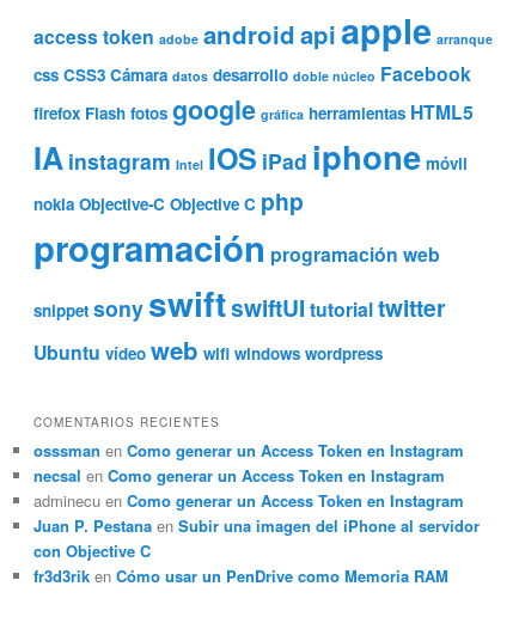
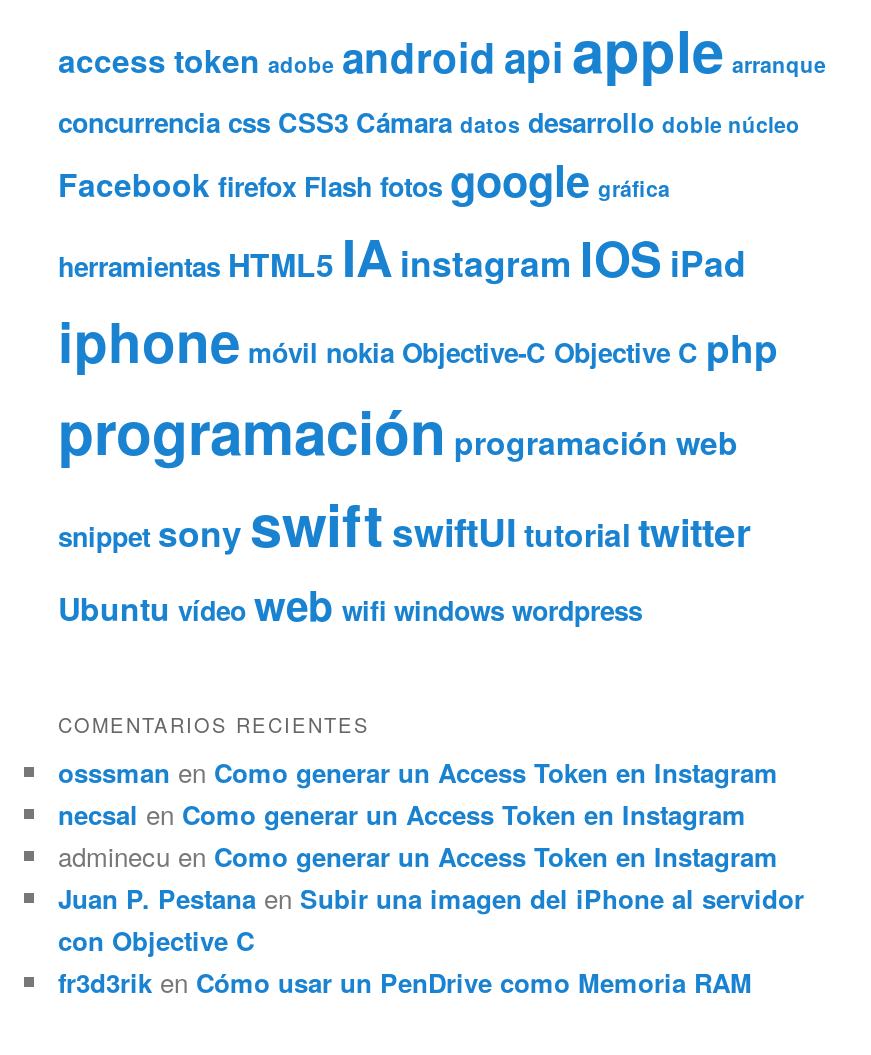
[33,60,474,218] css CSS3 Cámara datos desarrollo doble núcleo Facebook | firefox Flash fotos google gráfica herramientas HTML5 | IA instagram Intel IOS iPad iphone móvil | nokia Objective-C Objective C php -> [58,104,800,380] concurrencia css CSS3 Cámara datos desarrollo doble núcleo | Facebook firefox Flash fotos google gráfica | herramientas HTML5 IA instagram IOS iPad | iphone móvil nokia Objective-C Objective C php

